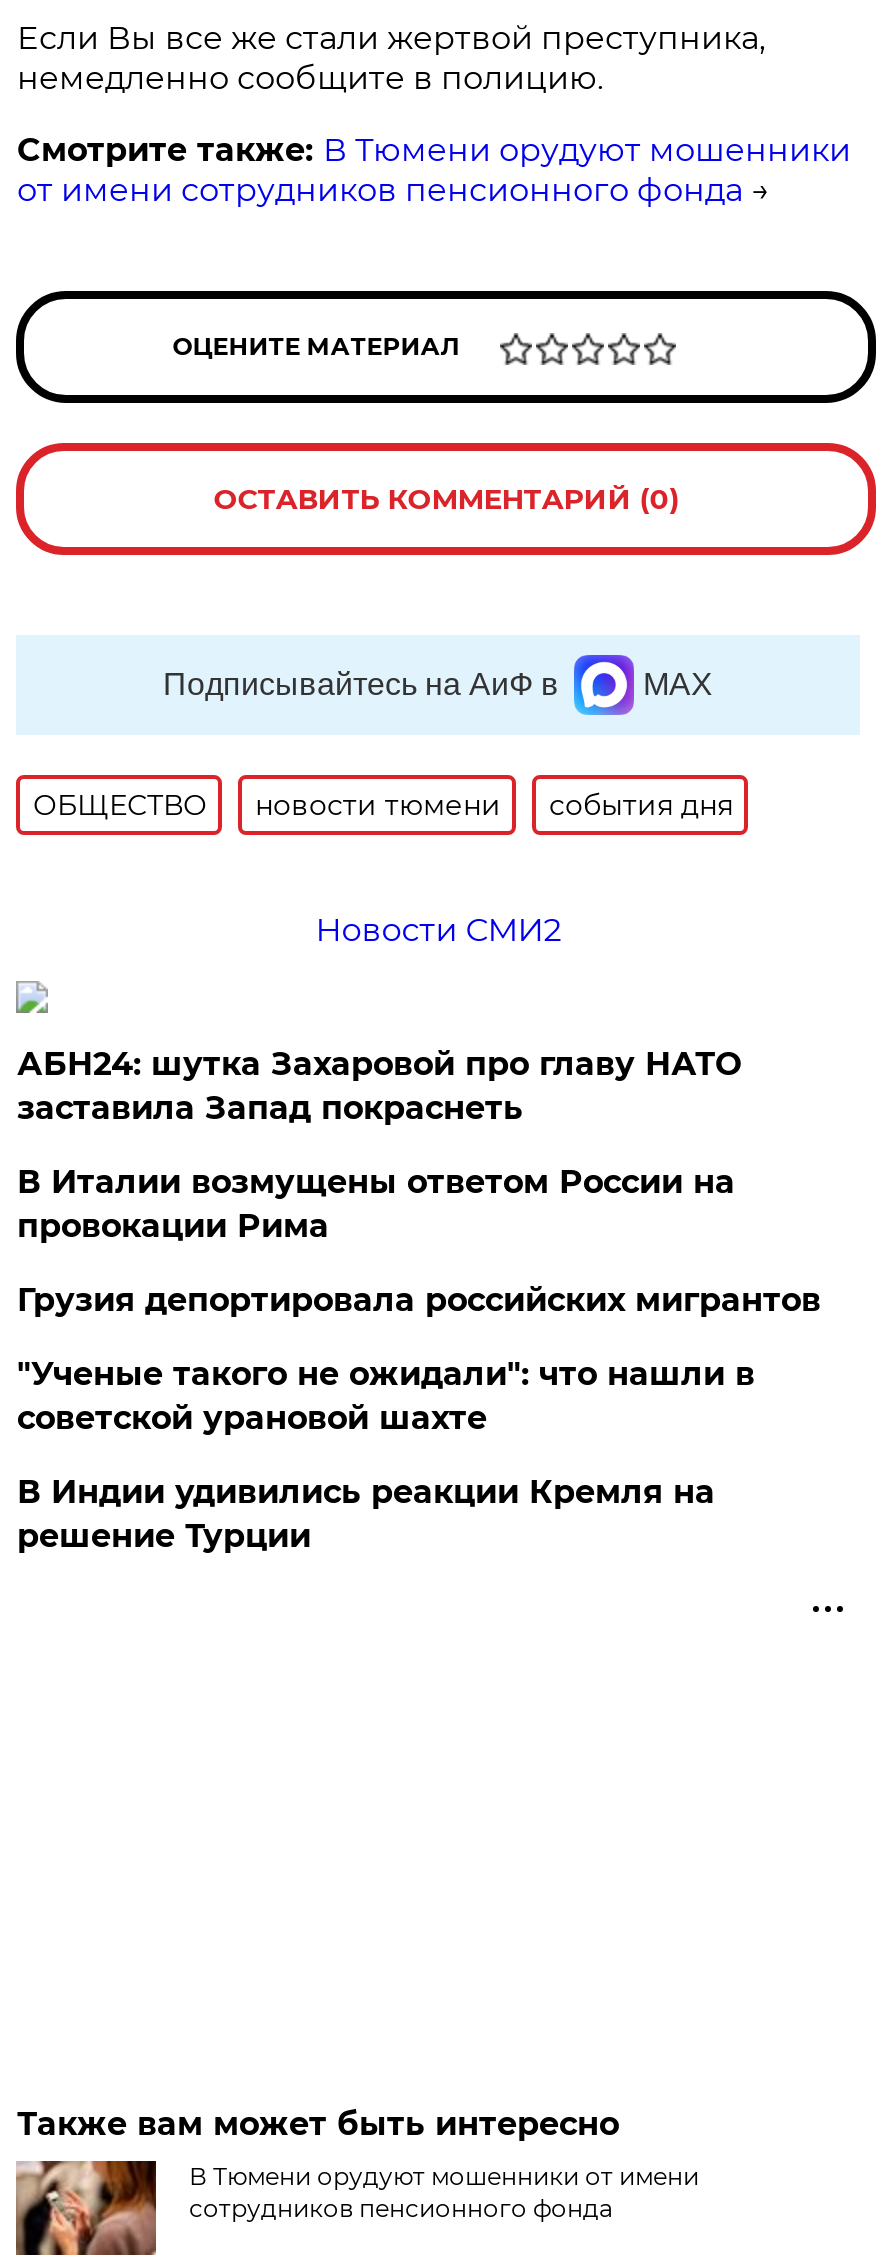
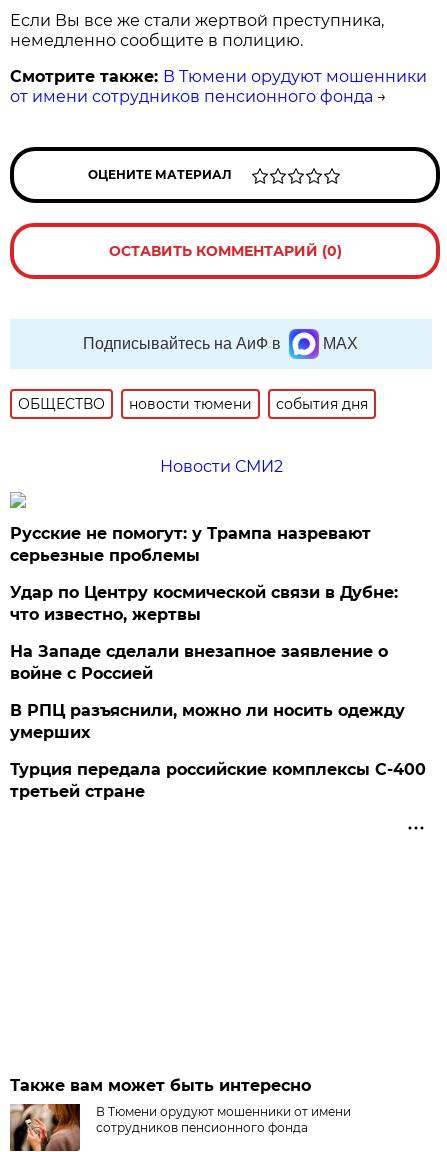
[17,1045,741,1127] АБН24: шутка Захаровой про главу НАТО | заставила Запад покраснеть -> [10,524,371,565] Русские не помогут: у Трампа назревают | серьезные проблемы
[17,1163,735,1245] В Италии возмущены ответом России на | провокации Рима -> [10,583,398,624] Удар по Центру космической связи в Дубне: | что известно, жертвы
[17,1281,821,1319] Грузия депортировала российских мигрантов -> [10,642,388,683] На Западе сделали внезапное заявление о | войне с Россией
[17,1355,755,1437] "Ученые такого не ожидали": что нашли в | советской урановой шахте -> [10,701,405,742] В РПЦ разъяснили, можно ли носить одежду | умерших
[17,1473,715,1555] В Индии удивились реакции Кремля на | решение Турции -> [10,760,426,801] Турция передала российские комплексы С-400 | третьей стране

